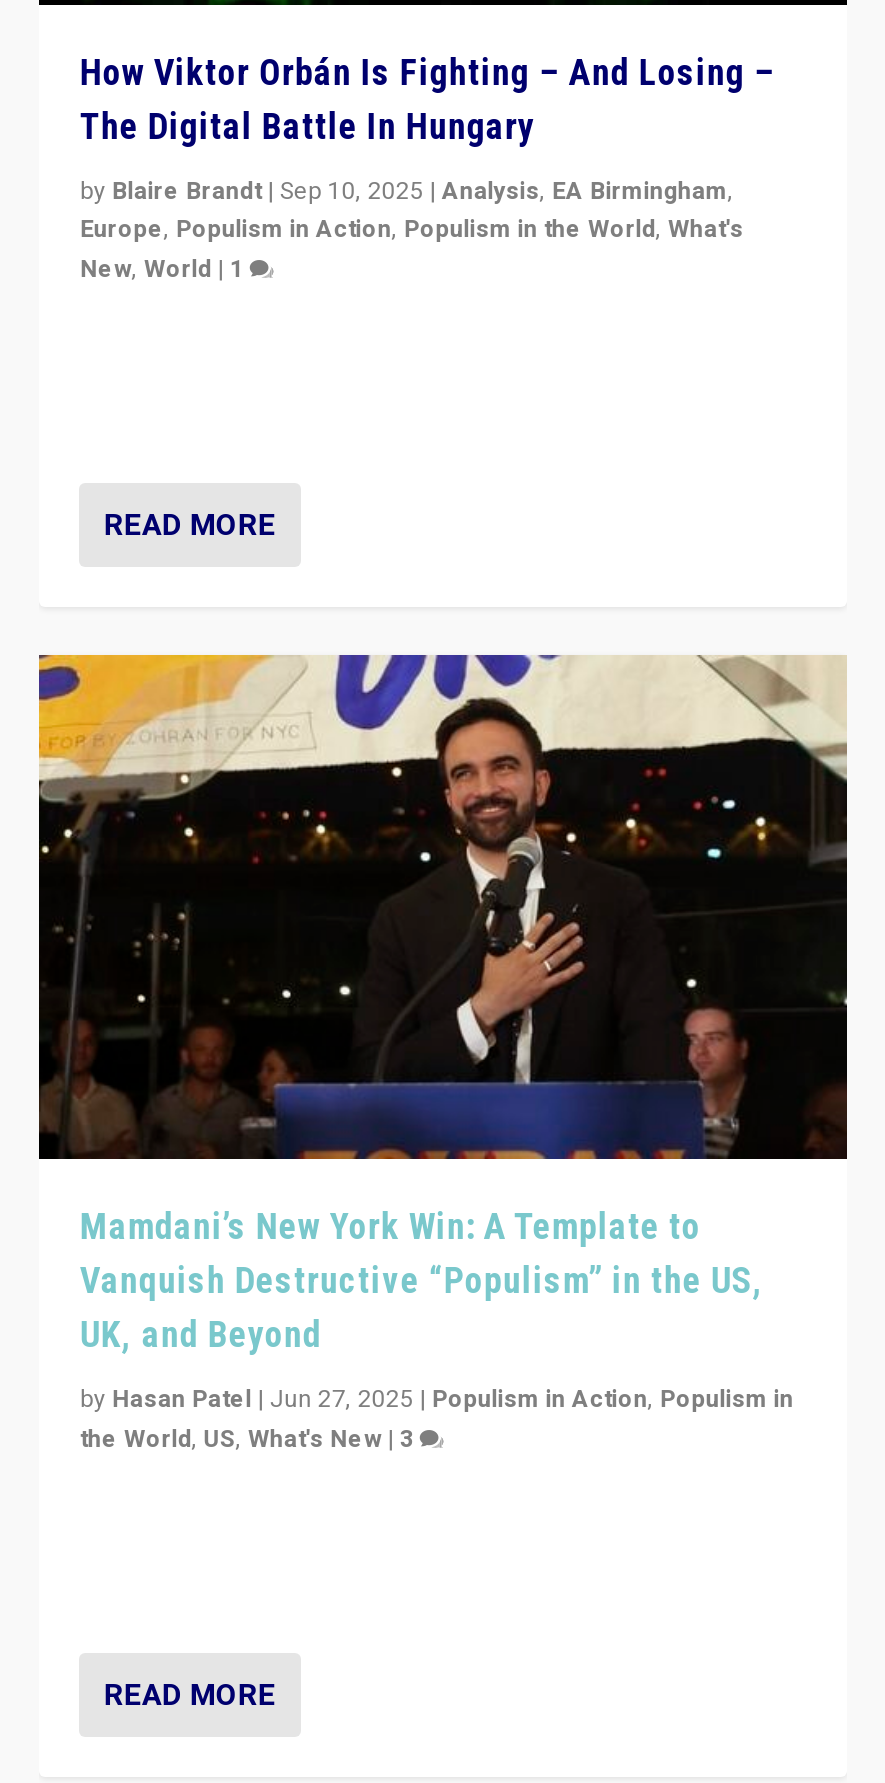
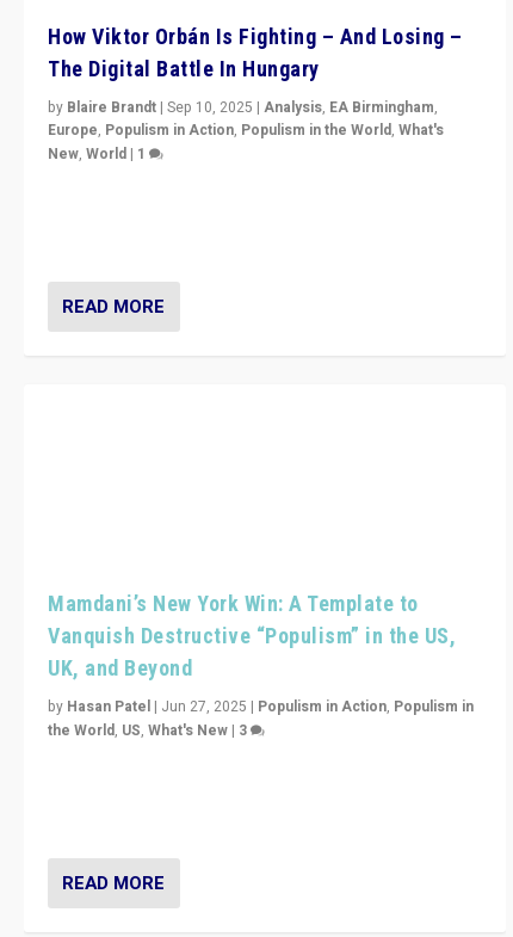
[37,654,849,1162] [image] -> none

